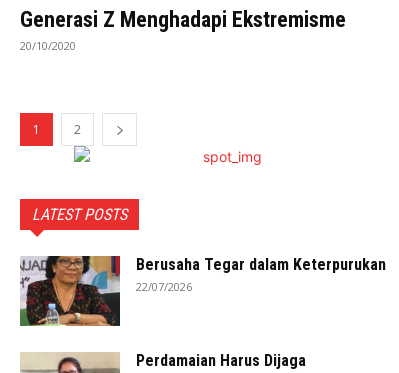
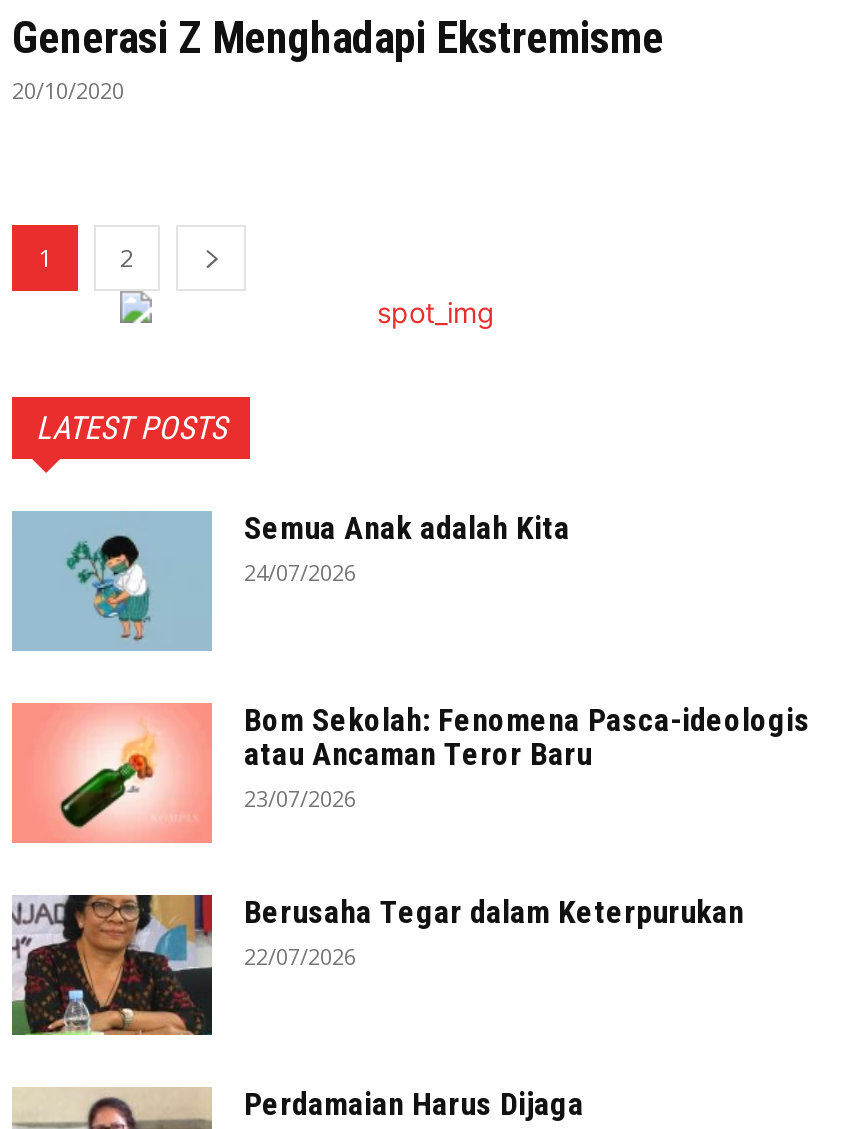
none -> [12,509,570,653] [image] | Semua Anak adalah Kita | 24/07/2026
none -> [12,701,810,855] [image] | Bom Sekolah: Fenomena Pasca-ideologis | atau Ancaman Teror Baru | 23/07/2026

